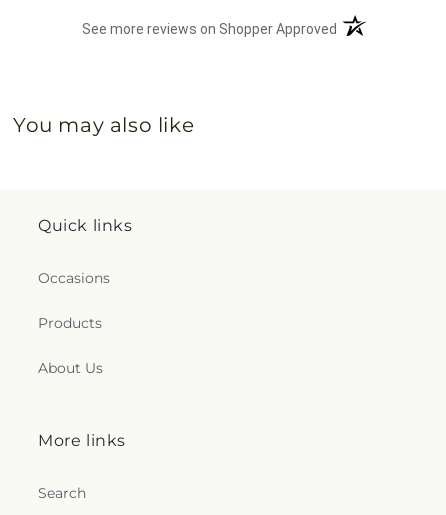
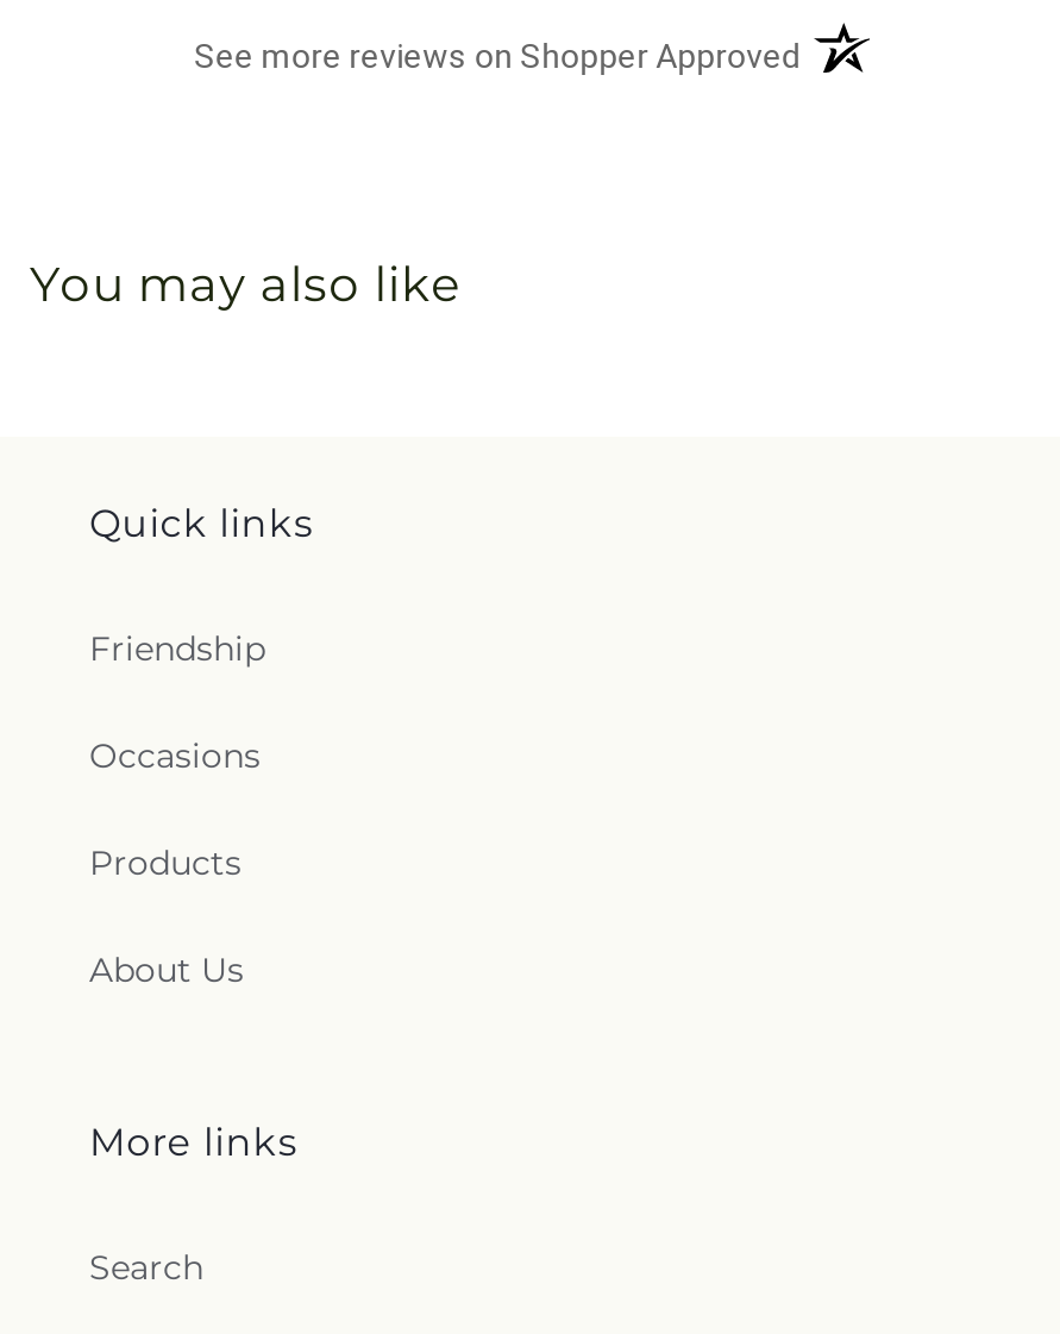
none -> [89,627,265,670] Friendship

